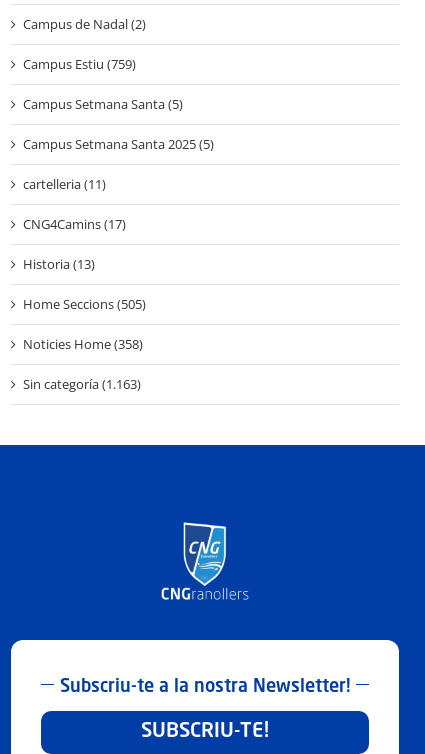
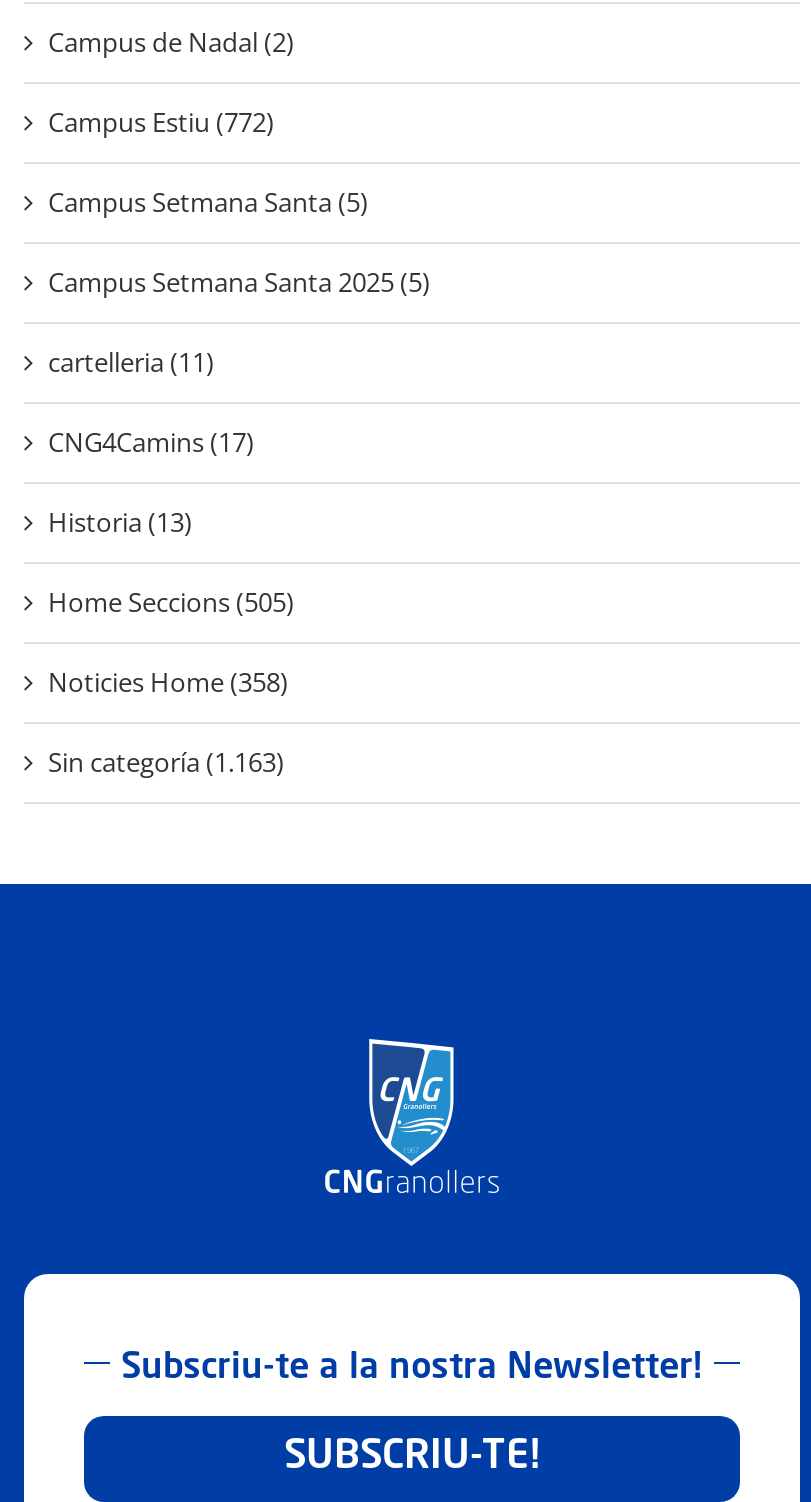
[23,55,136,73] Campus Estiu (759) -> [48,104,274,140] Campus Estiu (772)

